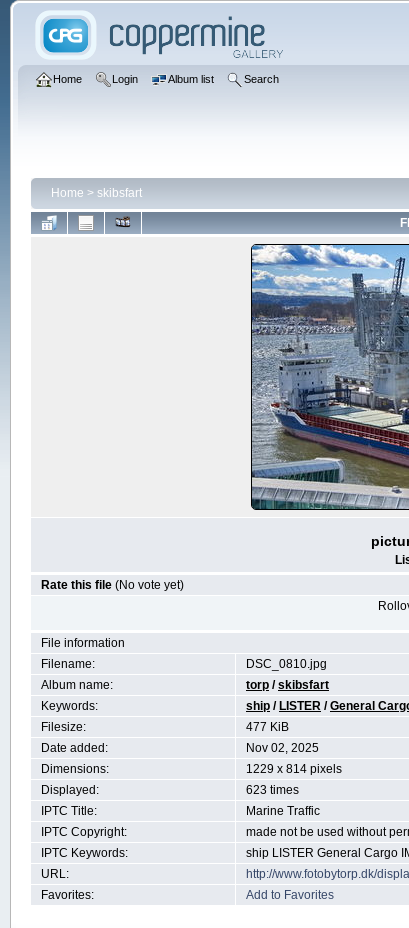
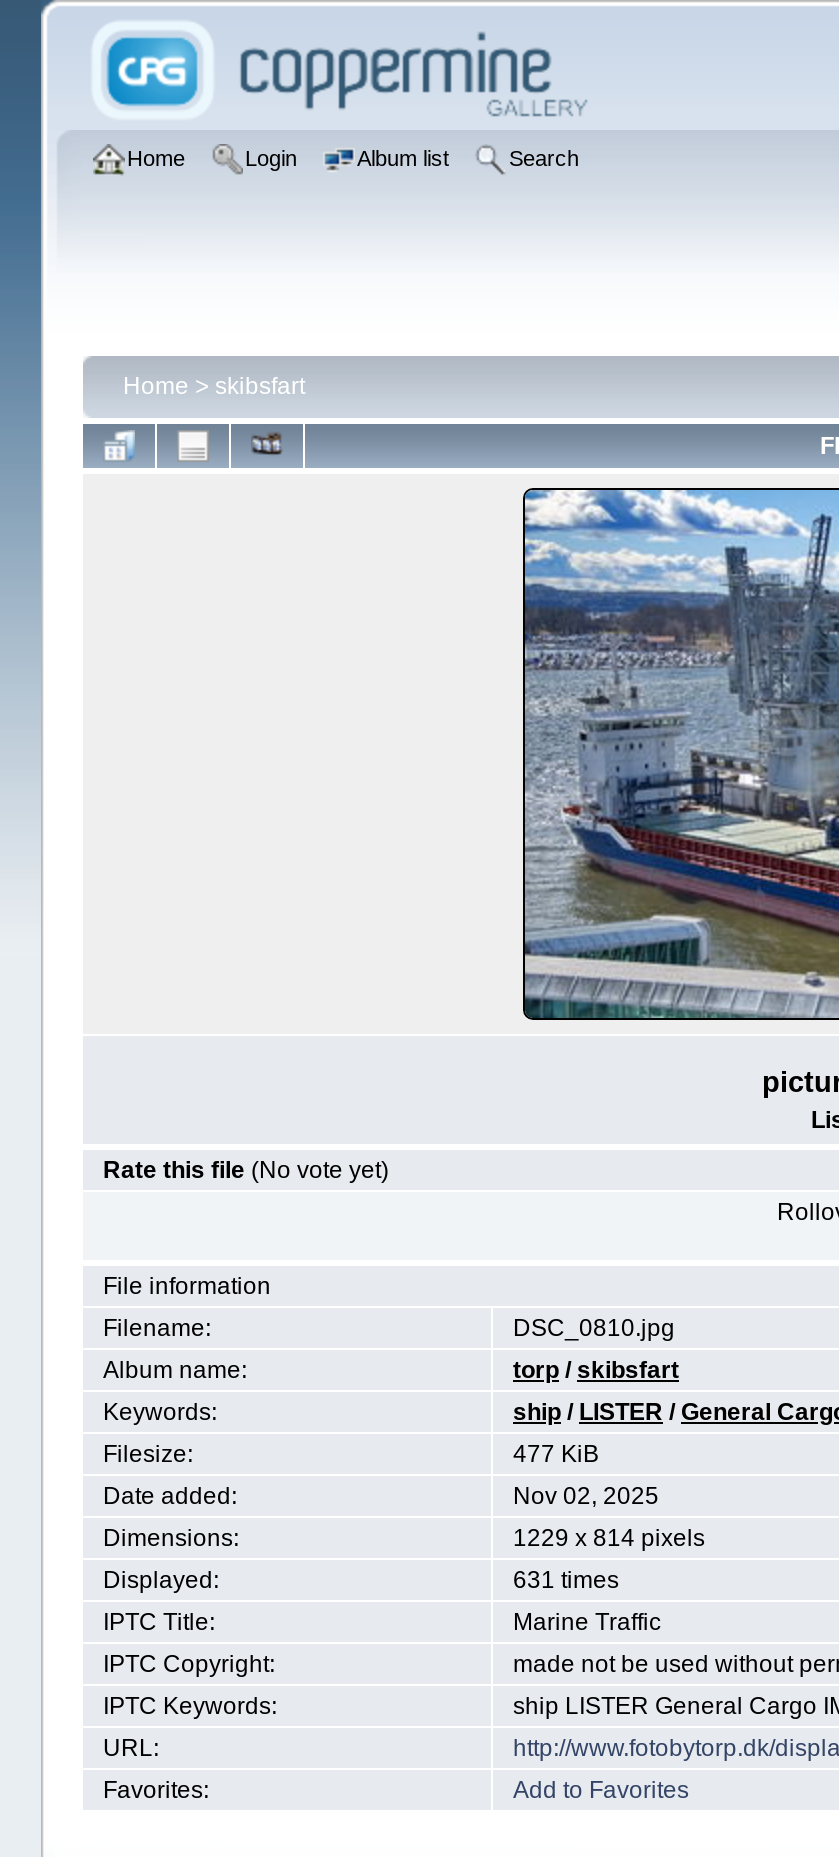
[246,783,299,797] 623 times -> [513,1566,619,1594] 631 times

